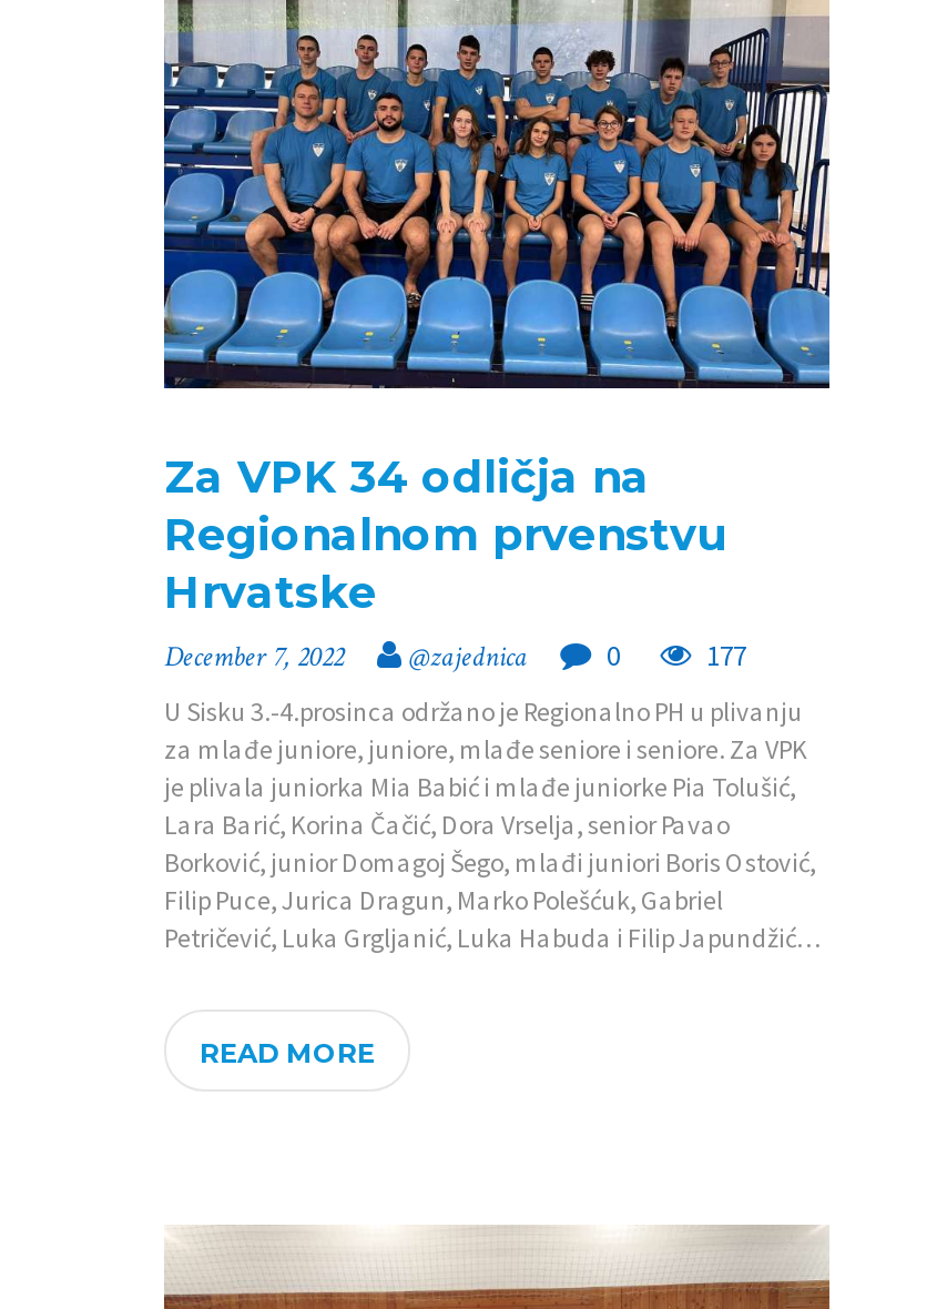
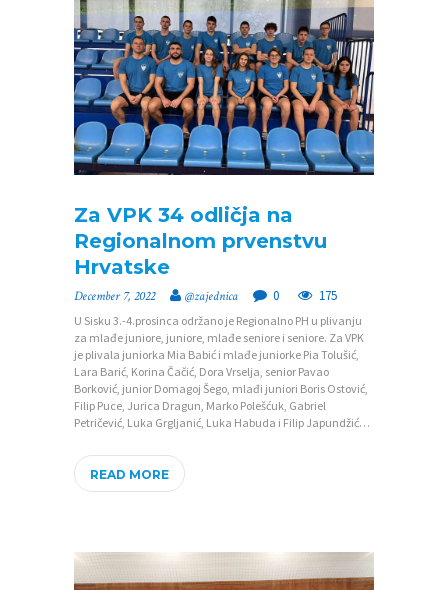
[706,636,746,674] 177 -> [318,287,336,304] 175

